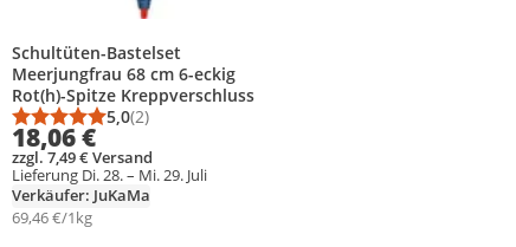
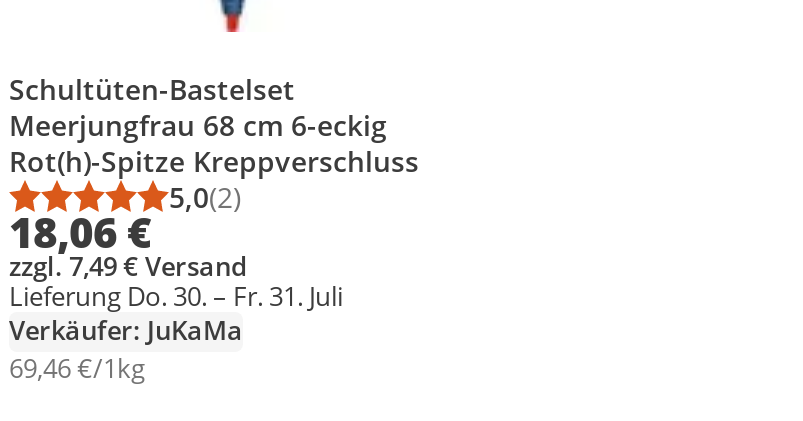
[12,164,207,185] Lieferung Di. 28. – Mi. 29. Juli -> [9,278,343,314] Lieferung Do. 30. – Fr. 31. Juli

